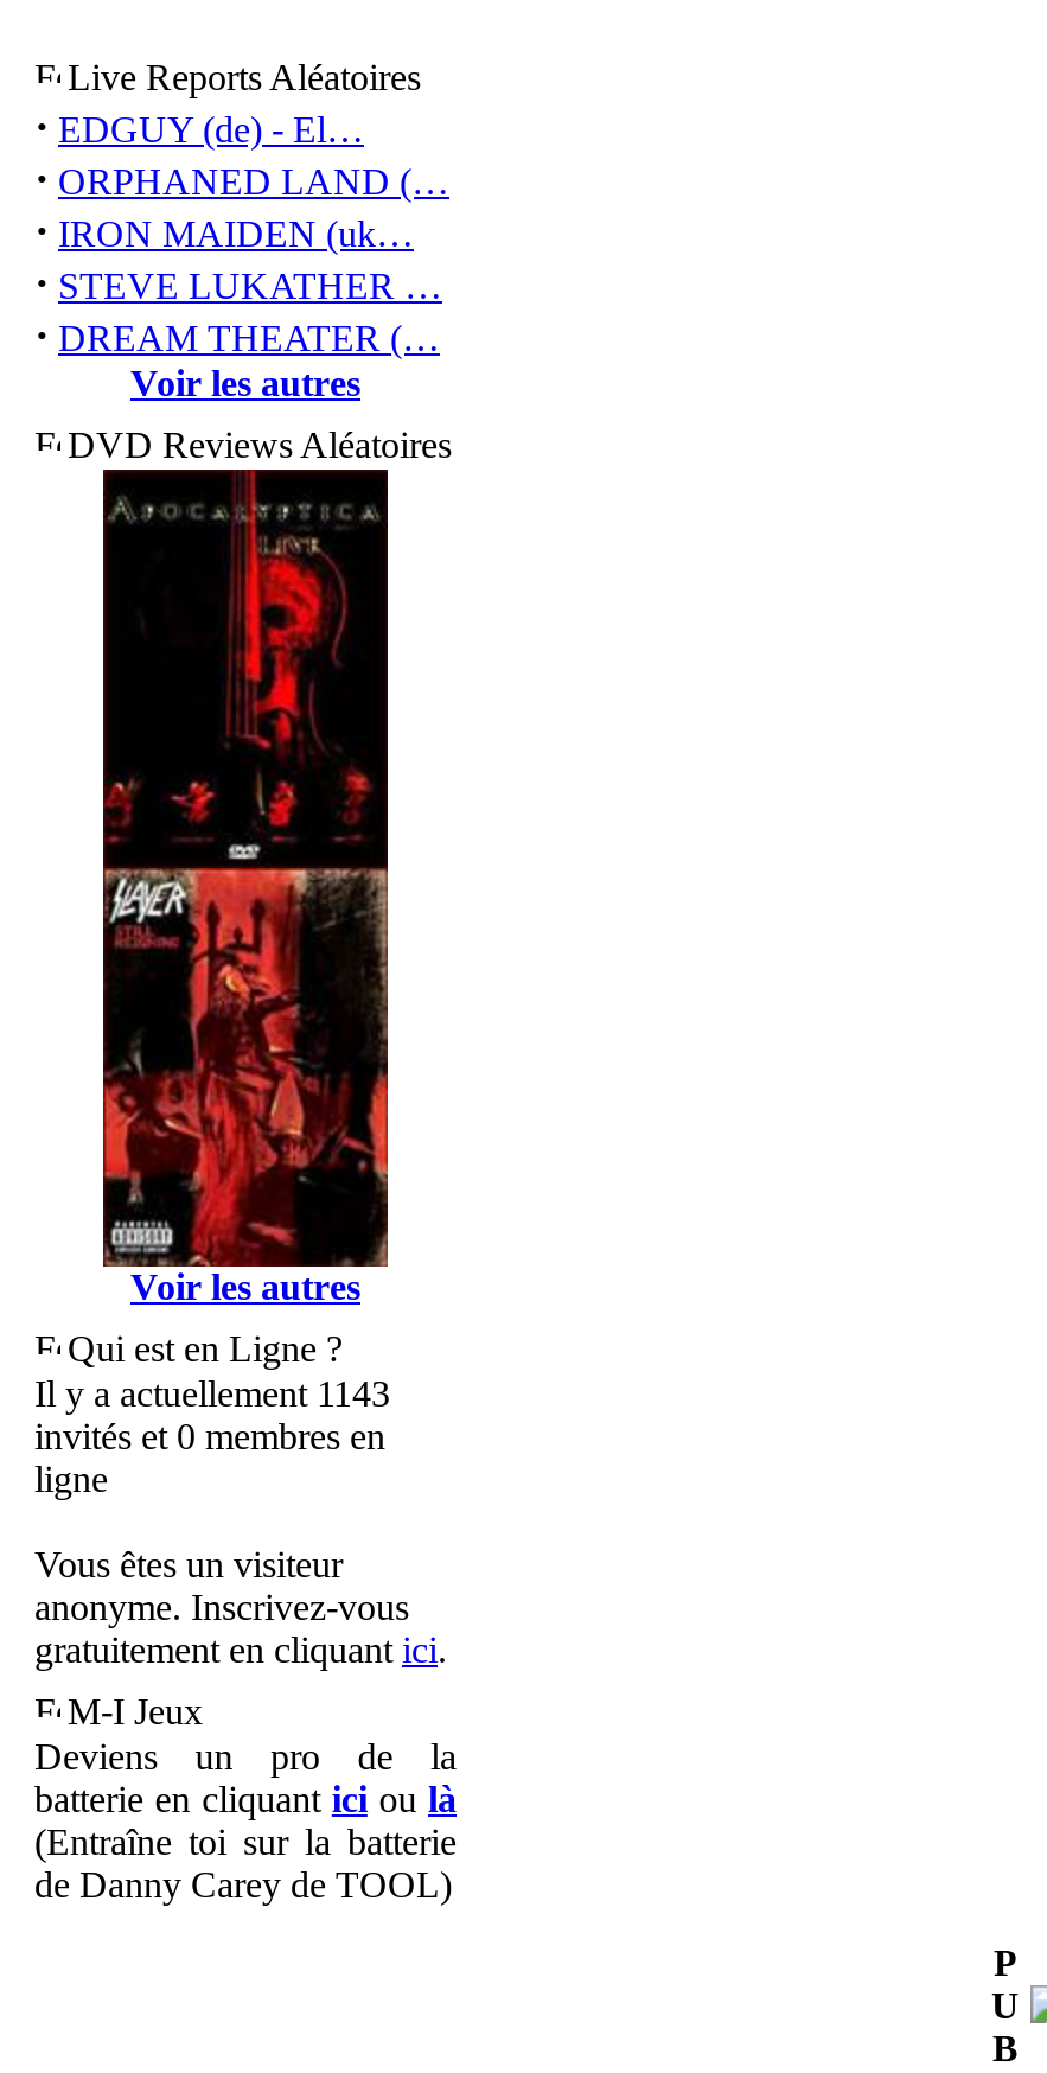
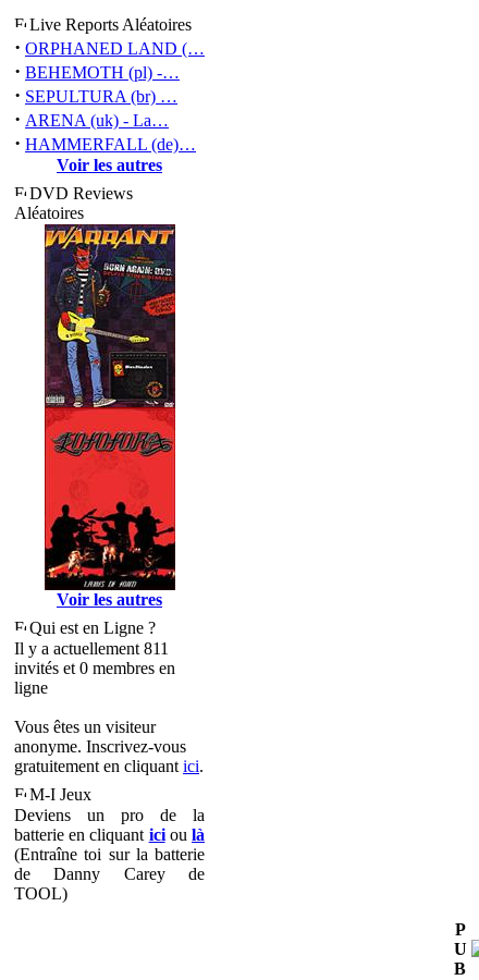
[34,102,364,152] · EDGUY (de) - El… -> none
moved [34,154,449,204] -> [14,36,205,59]: · ORPHANED LAND (…
[34,206,442,361] · IRON MAIDEN (uk… | · STEVE LUKATHER … | · DREAM THEATER (… -> [14,60,196,155] · BEHEMOTH (pl) -… | · SEPULTURA (br) … | · ARENA (uk) - La… | · HAMMERFALL (de)…
[101,484,390,1250] [image] -> [44,231,176,563] [image]
[34,1373,390,1414] Il y a actuellement 1143 -> [14,639,169,658] Il y a actuellement 811

